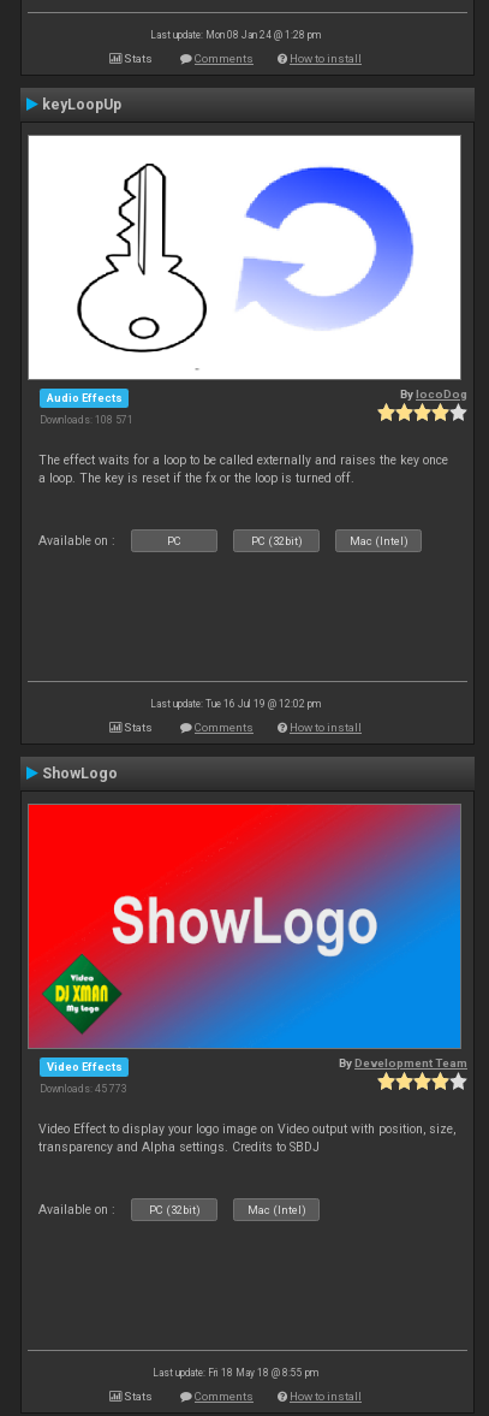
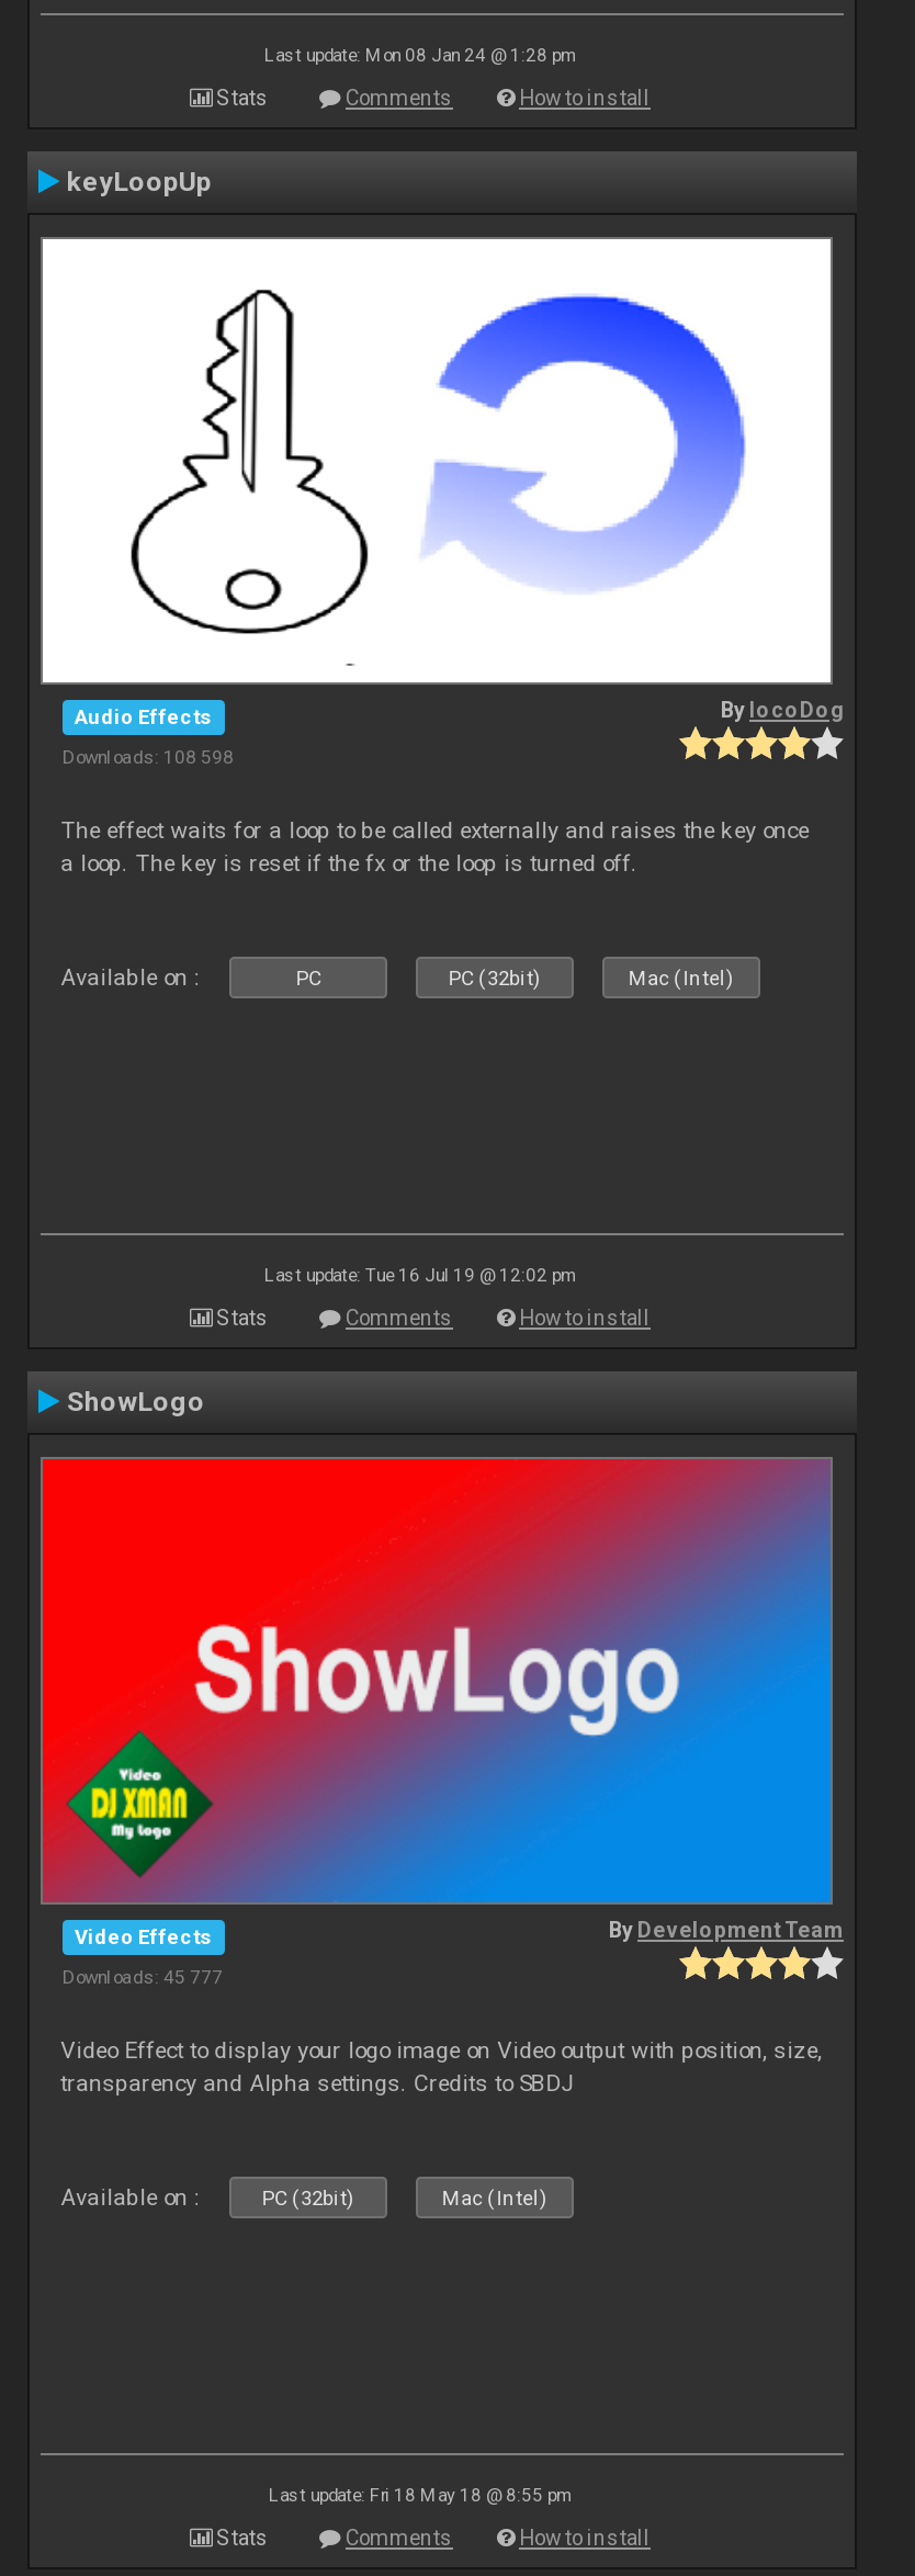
[40,413,133,426] Downloads: 108 571 -> [63,745,234,767] Downloads: 108 598
[40,1082,127,1094] Downloads: 45 773 -> [63,1965,223,1987] Downloads: 45 777

